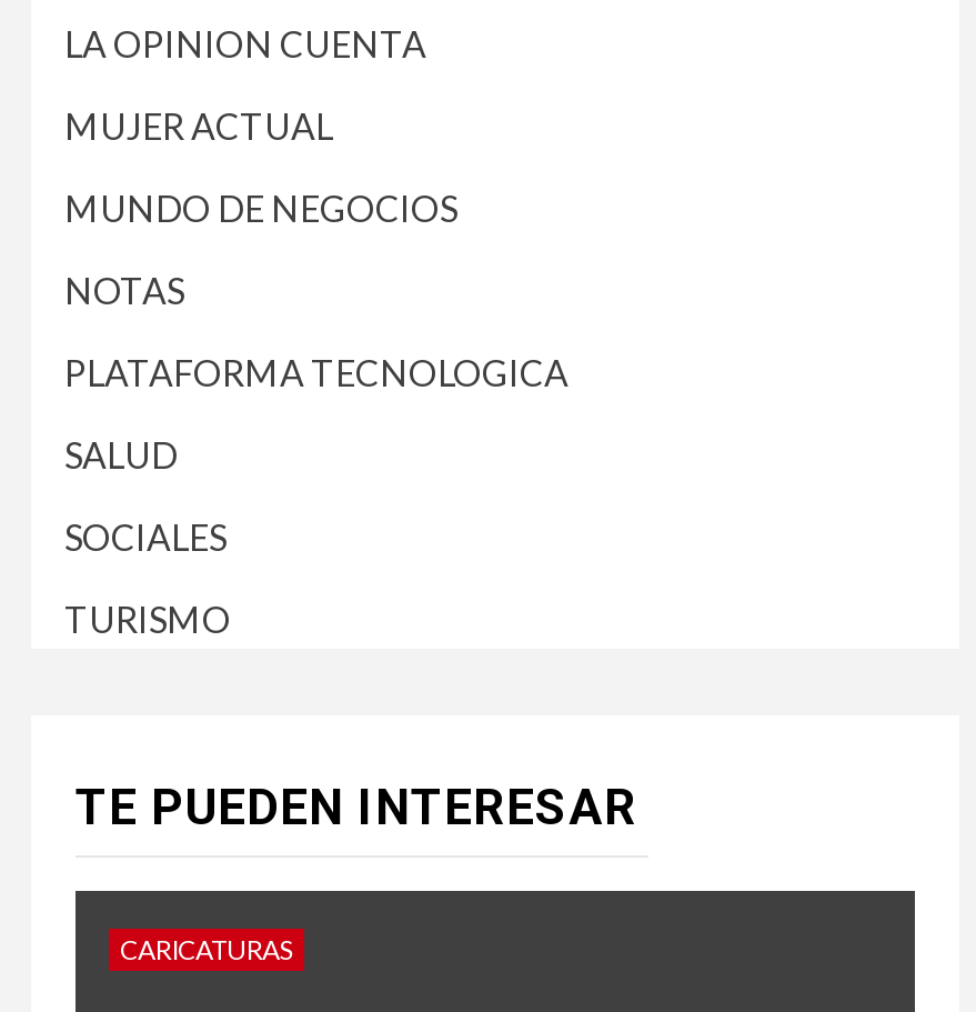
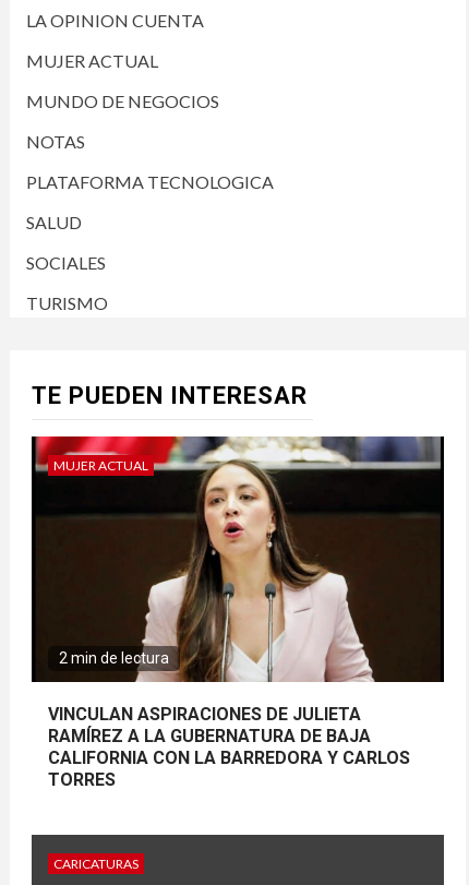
none -> [33,435,443,683] [image] | MUJER ACTUAL
none -> [48,649,410,790] 2 min de lectura | VINCULAN ASPIRACIONES DE JULIETA | RAMÍREZ A LA GUBERNATURA DE BAJA | CALIFORNIA CON LA BARREDORA Y CARLOS | TORRES

